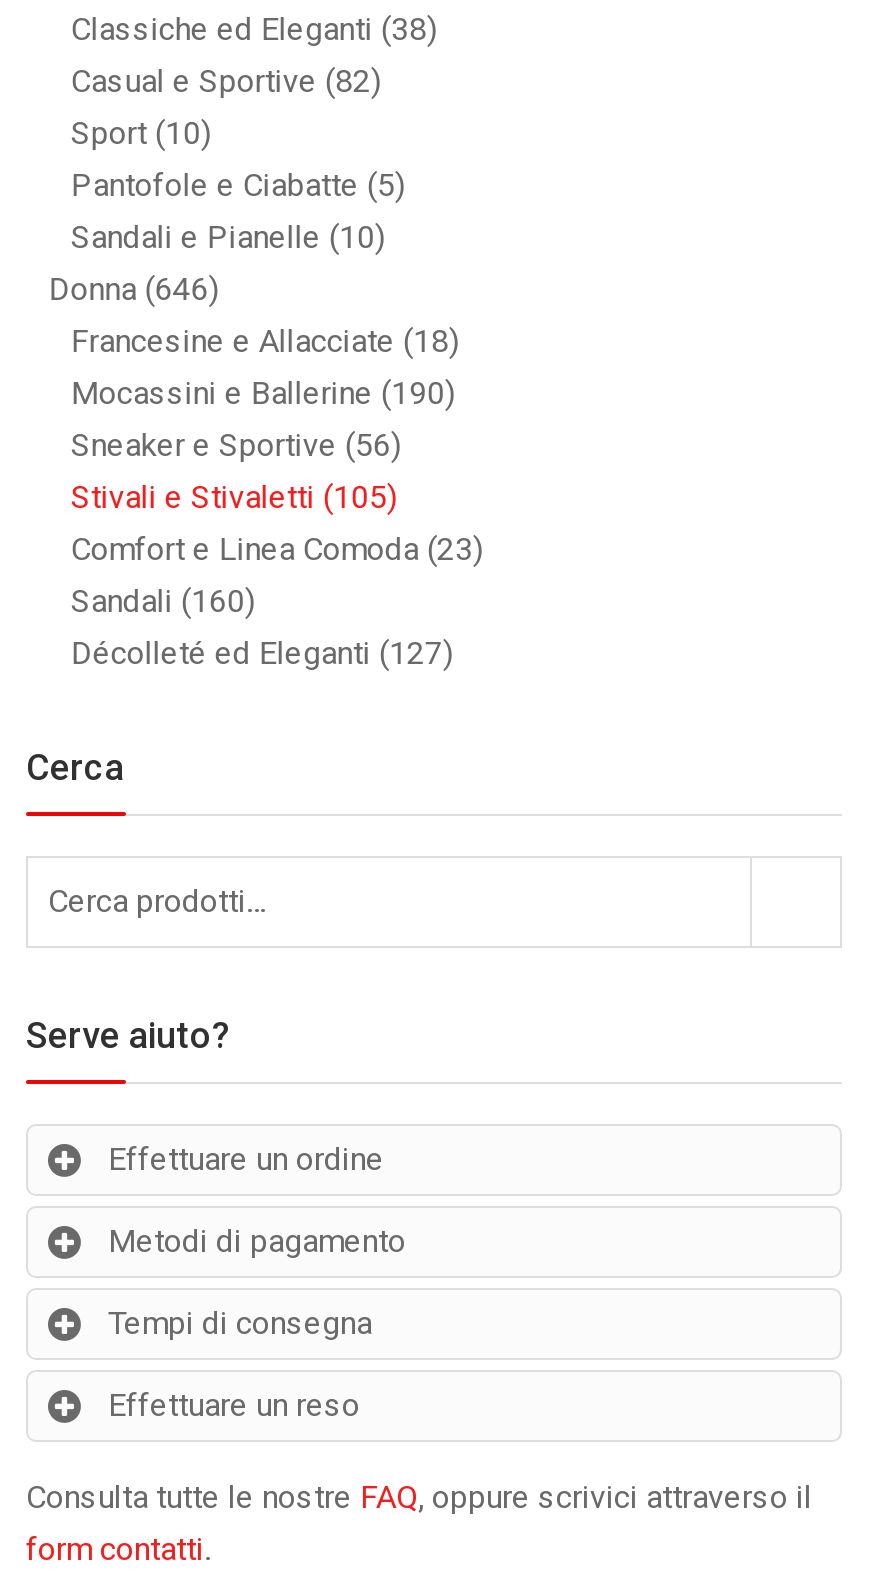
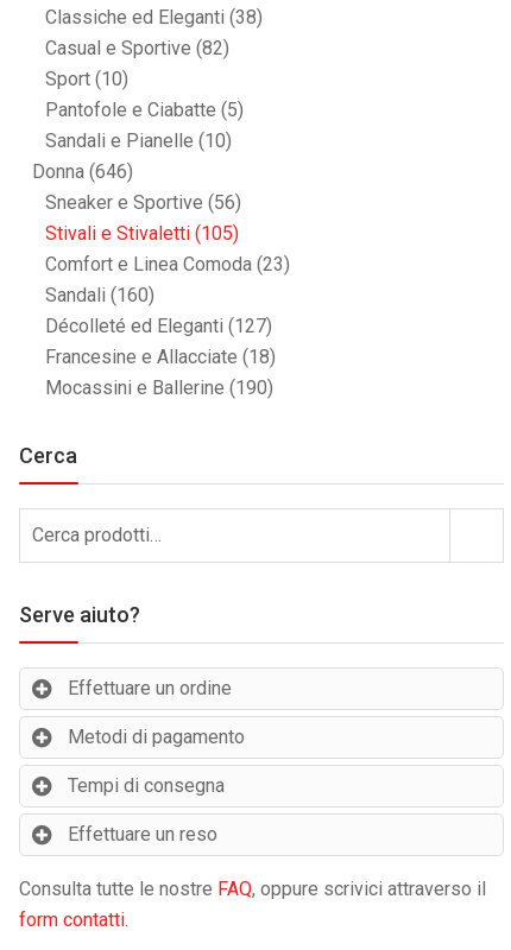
moved [71,321,459,411] -> [46,345,276,399]: Francesine e Allacciate (18) | Mocassini e Ballerine (190)
moved [71,425,483,671] -> [46,191,290,337]: Sneaker e Sportive (56) | Stivali e Stivaletti (105) | Comfort e Linea Comoda (23) | Sandali (160) | Décolleté ed Eleganti (127)

